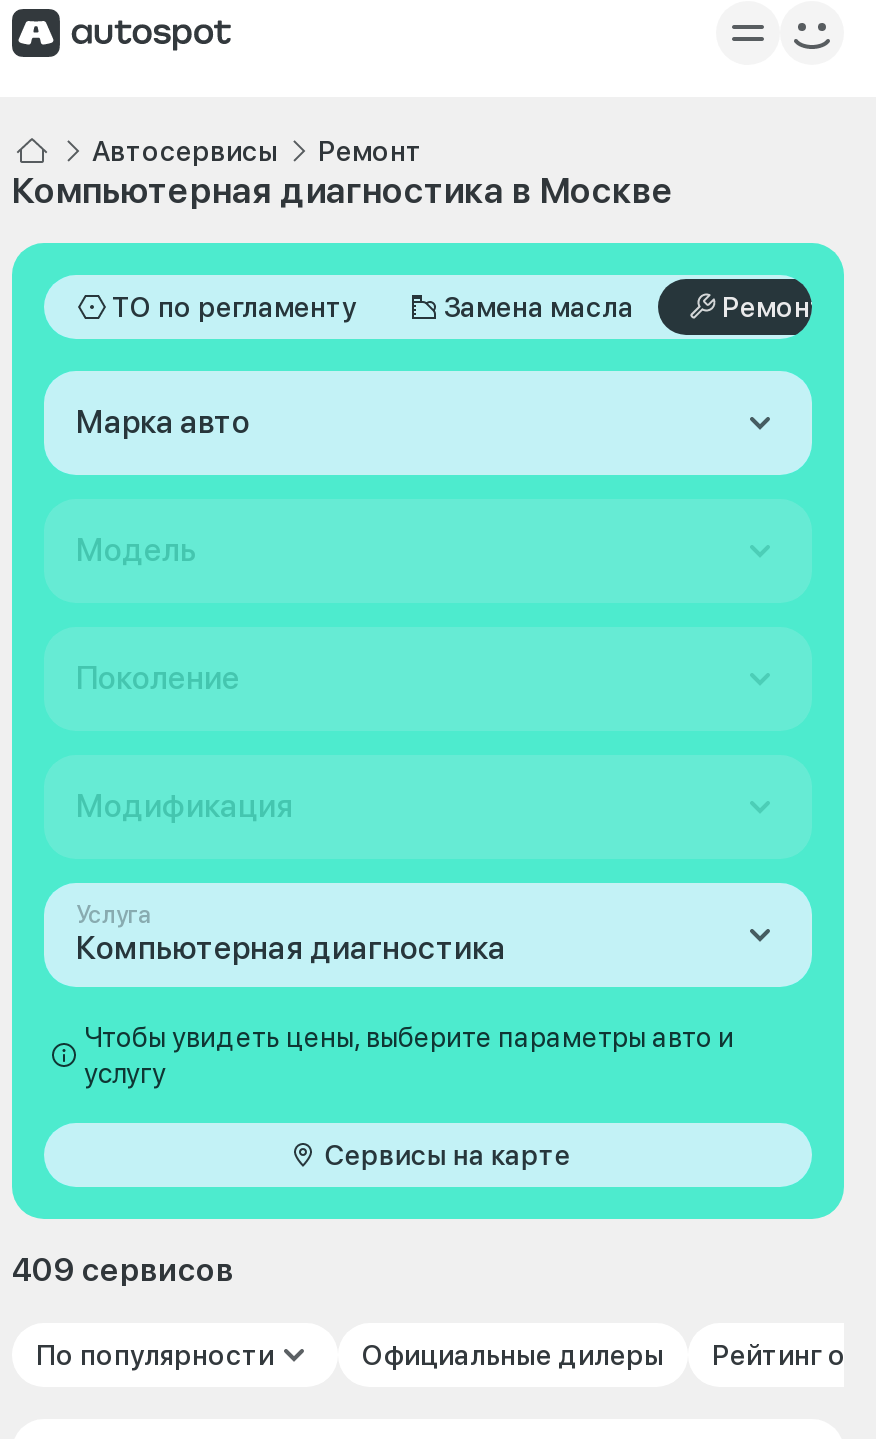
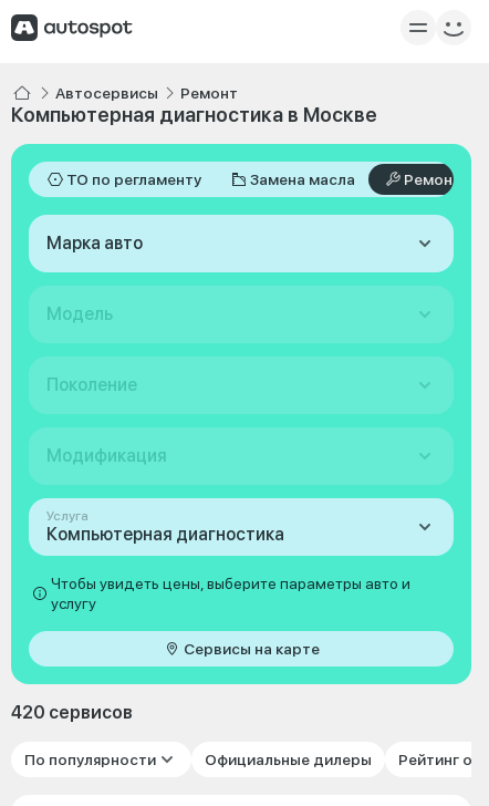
[12,1251,234,1289] 409 сервисов -> [11,702,133,723] 420 сервисов

